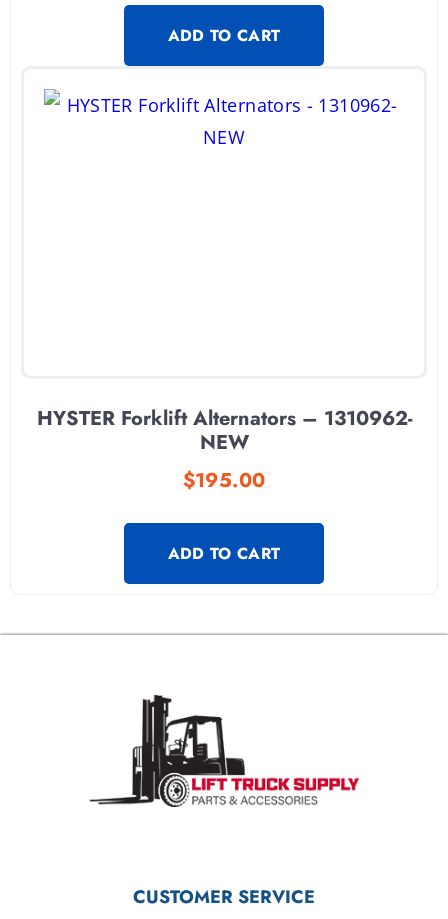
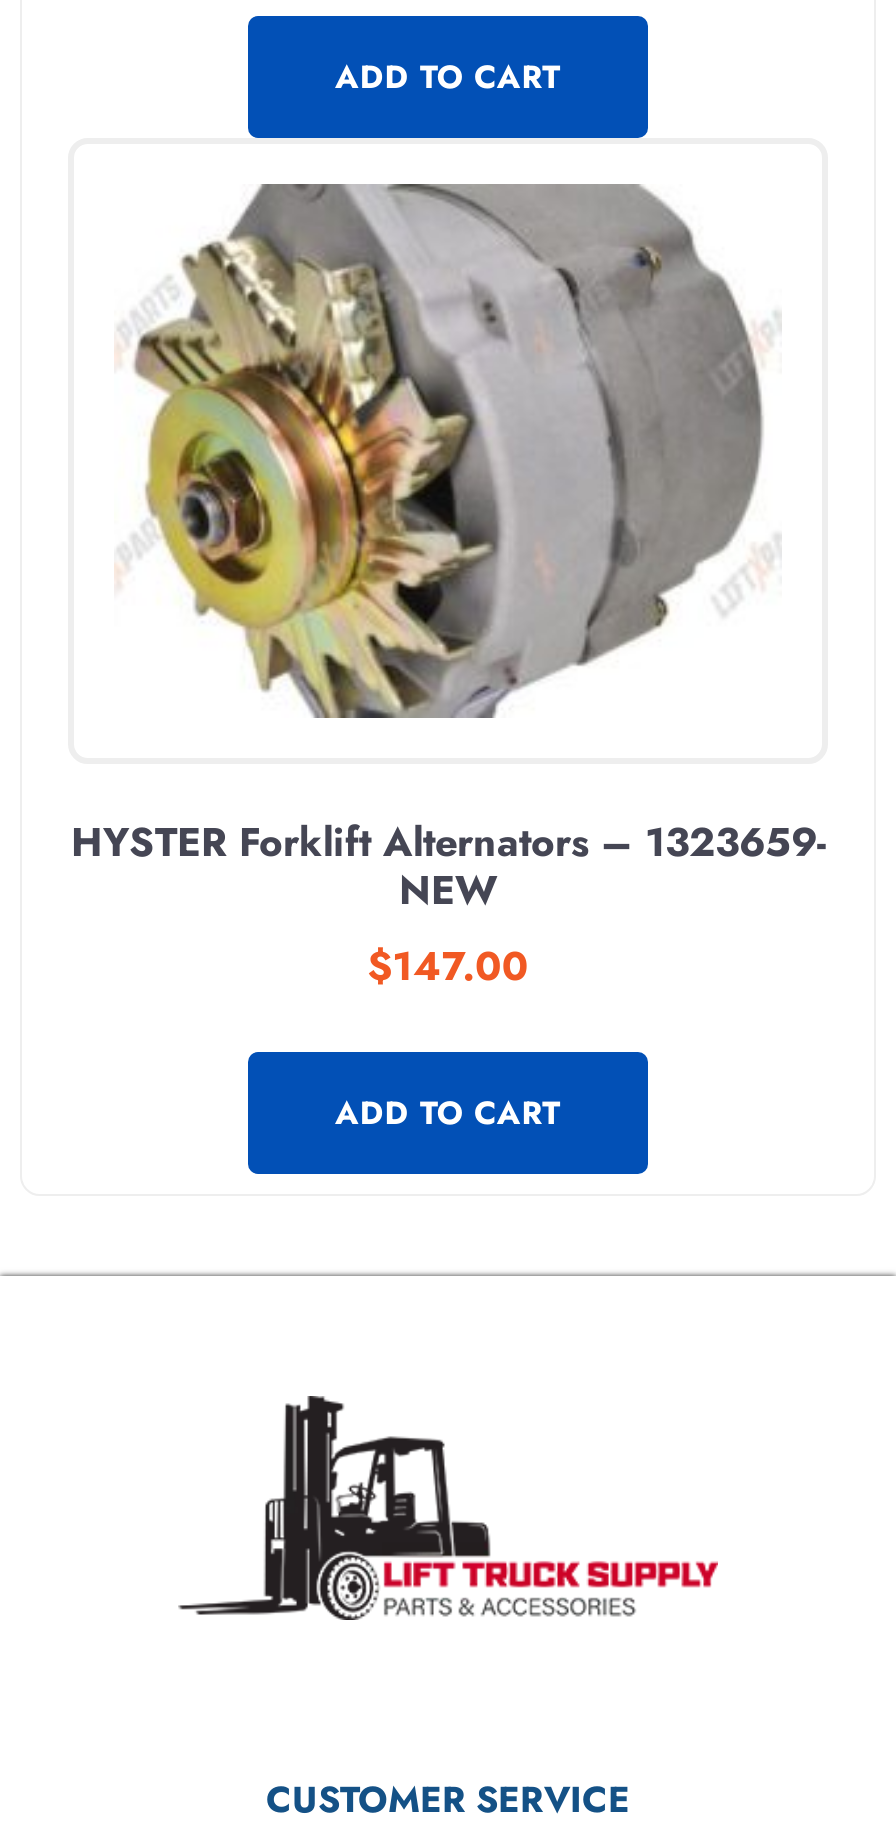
none -> [90,182,790,720] [image]
[36,404,411,433] HYSTER Forklift Alternators – 1310962- -> [71,815,825,873] HYSTER Forklift Alternators – 1323659-
[183,466,265,495] $195.00 -> [367,939,529,997] $147.00

